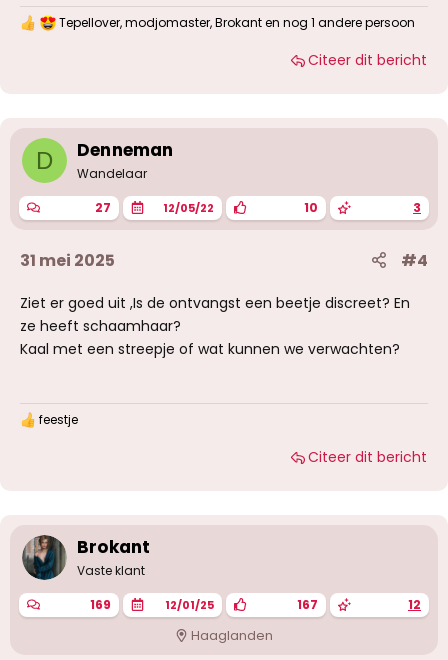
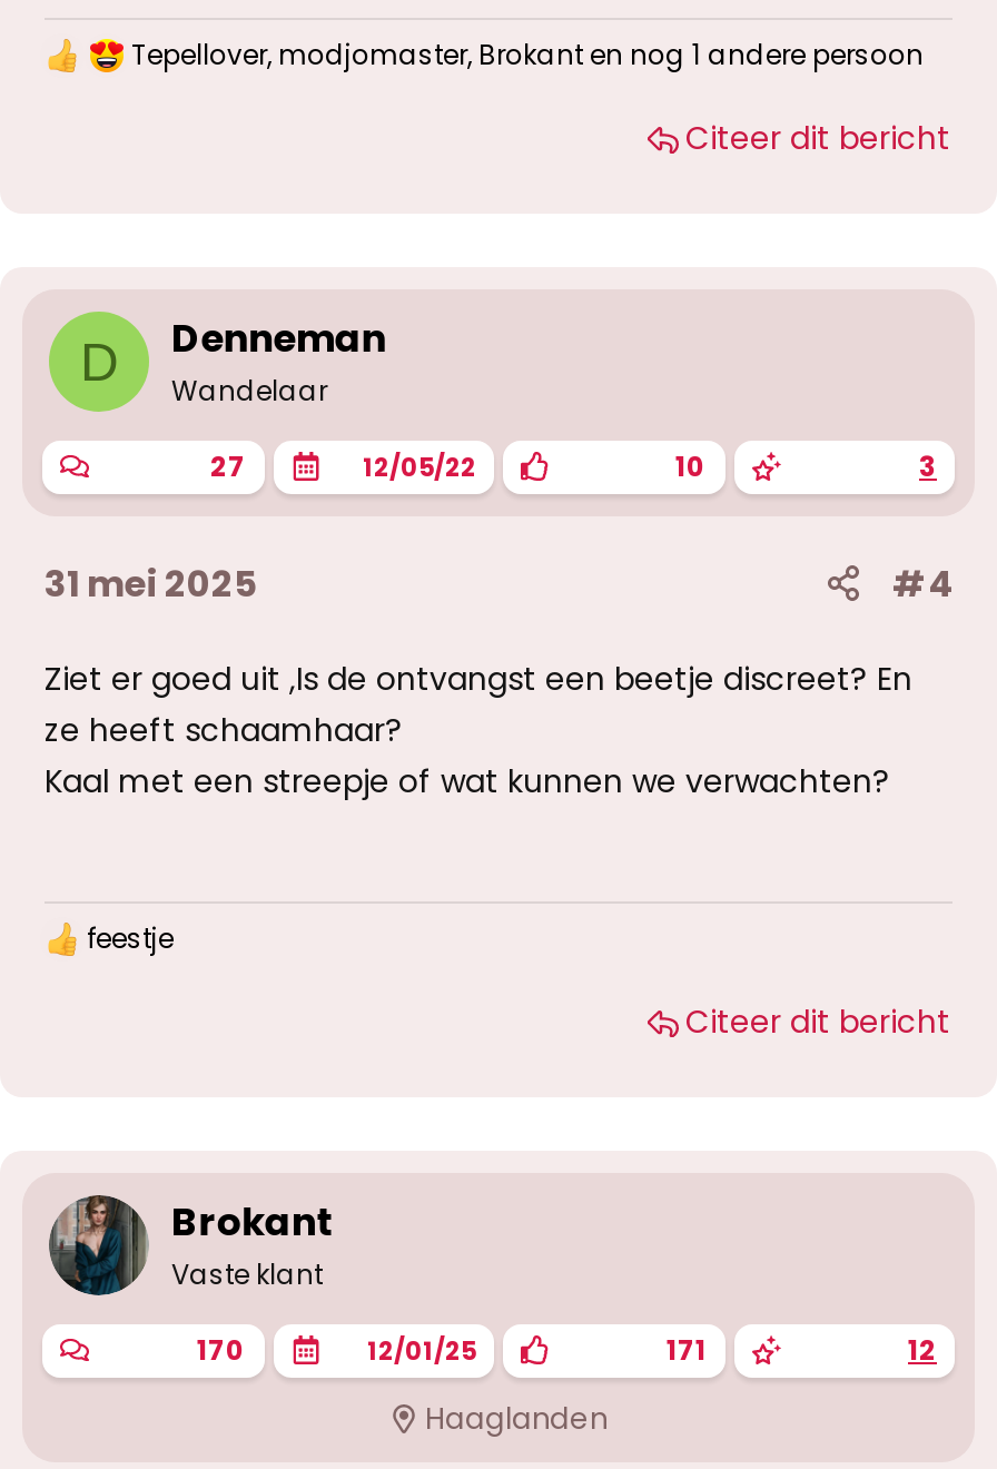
[89,596,110,613] 169 -> [197,1331,246,1369] 170
[296,596,317,613] 167 -> [667,1331,707,1369] 171

